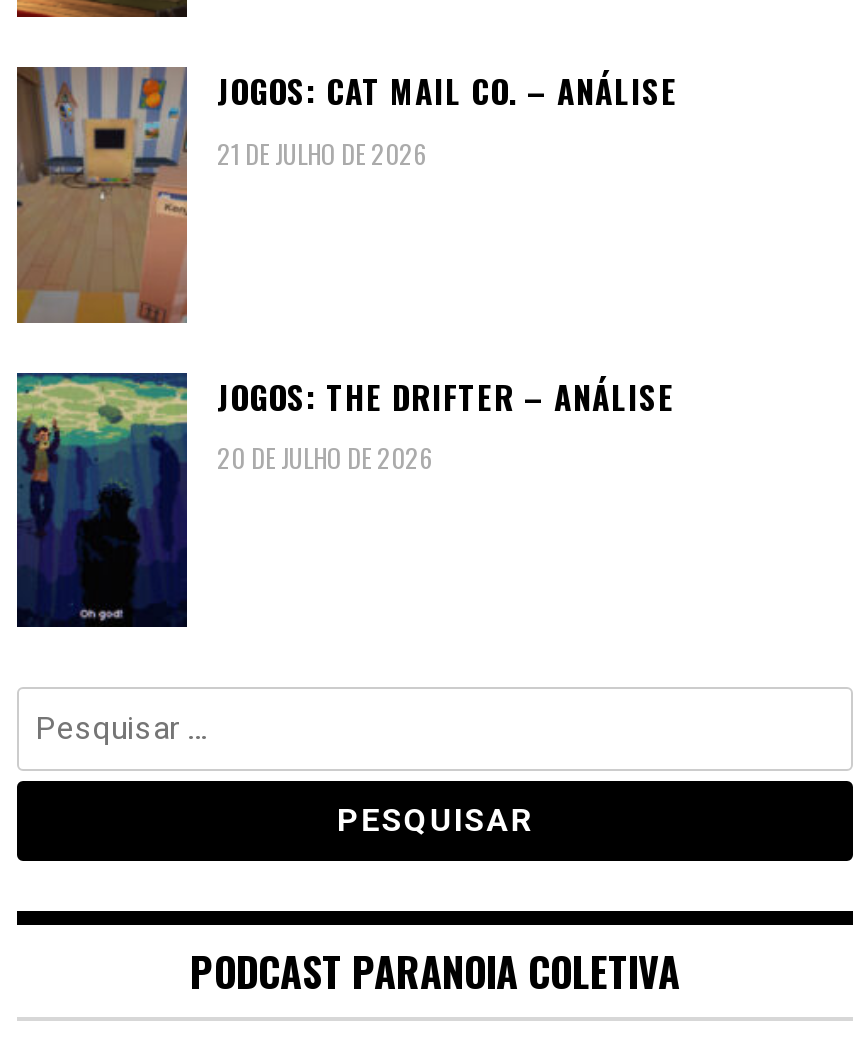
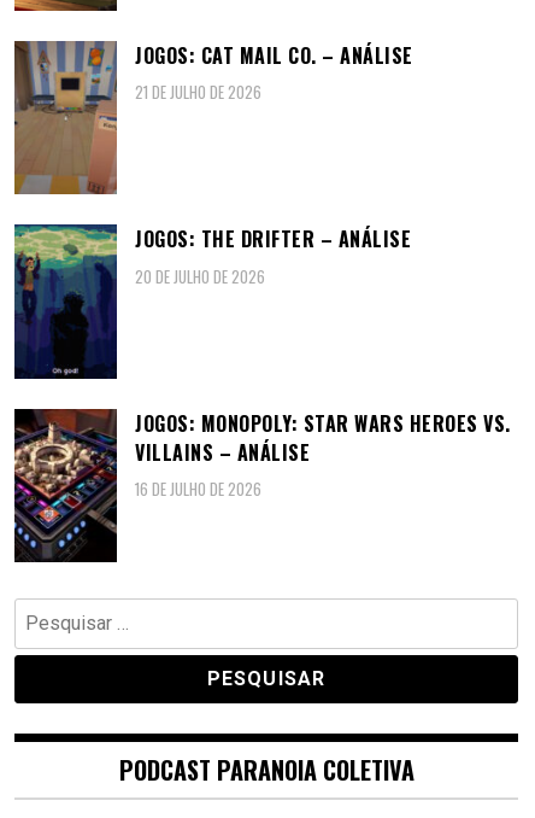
none -> [13,408,510,562] [image] | JOGOS: MONOPOLY: STAR WARS HEROES VS. | VILLAINS – ANÁLISE | 16 DE JULHO DE 2026

